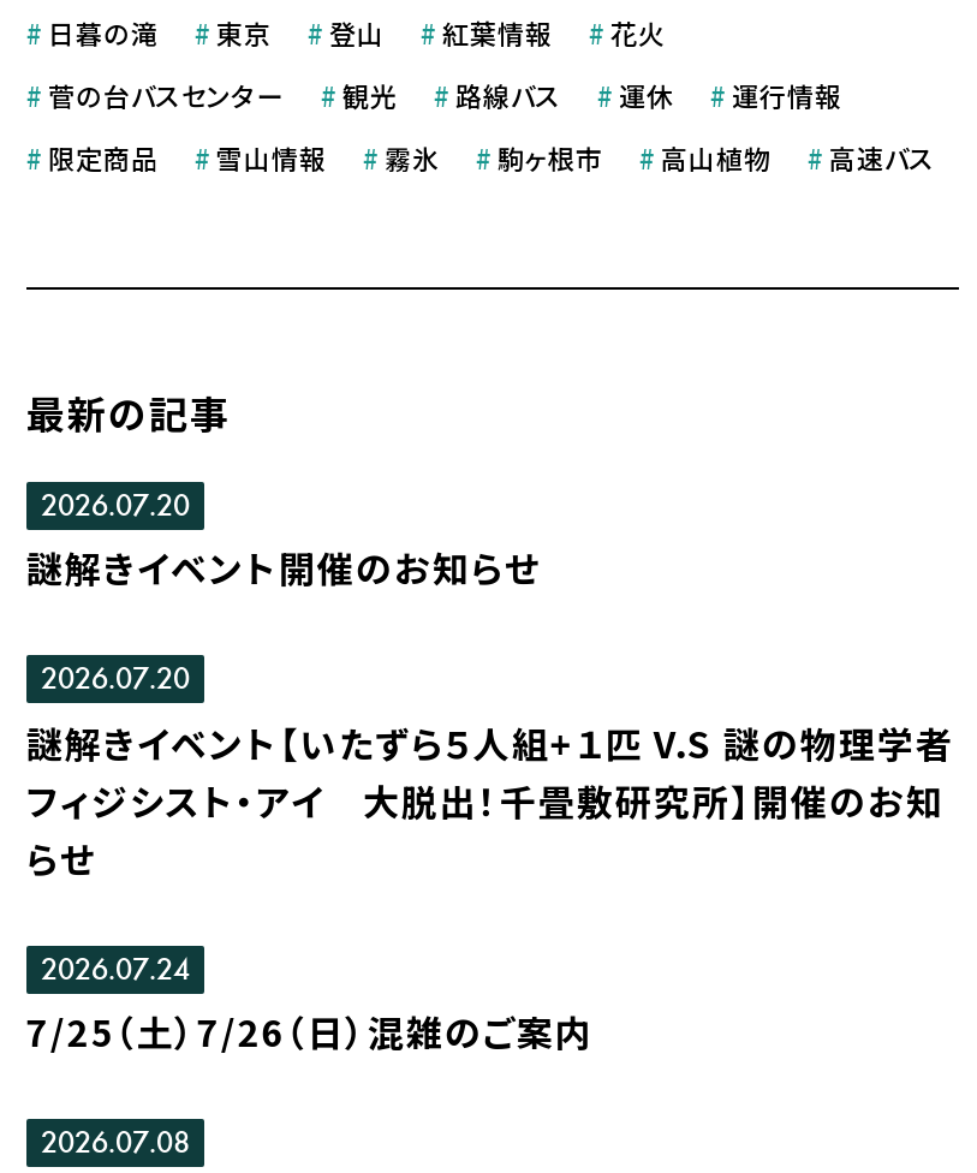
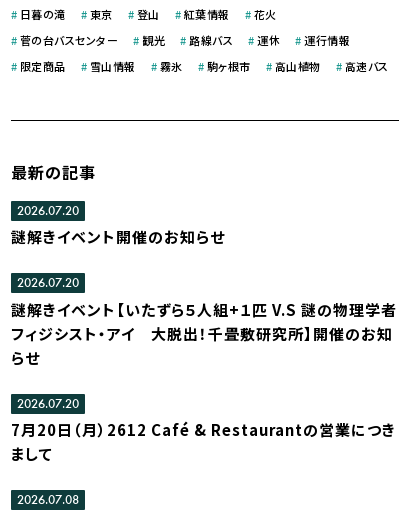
[41,948,190,989] 2026.07.24 -> [17,395,79,412] 2026.07.20
[26,1006,593,1056] 7/25（土）7/26（日）混雑のご案内 -> [11,419,396,464] 7月20日（月）2612 Café & Restaurantの営業につき | まして

